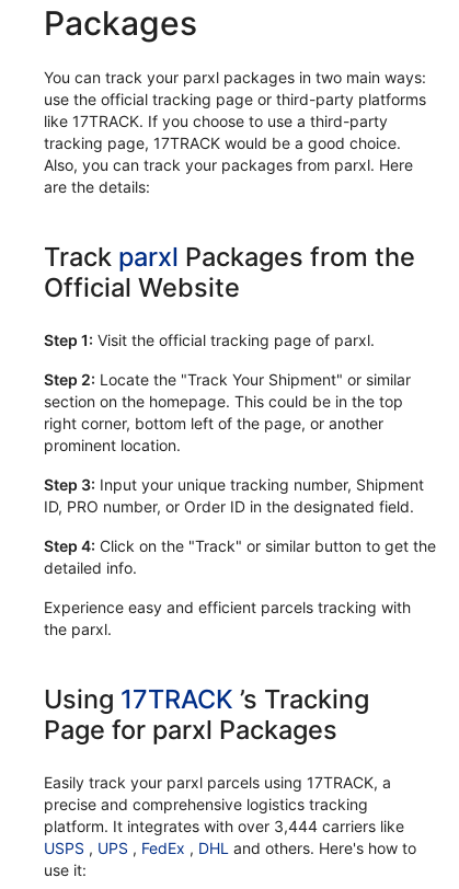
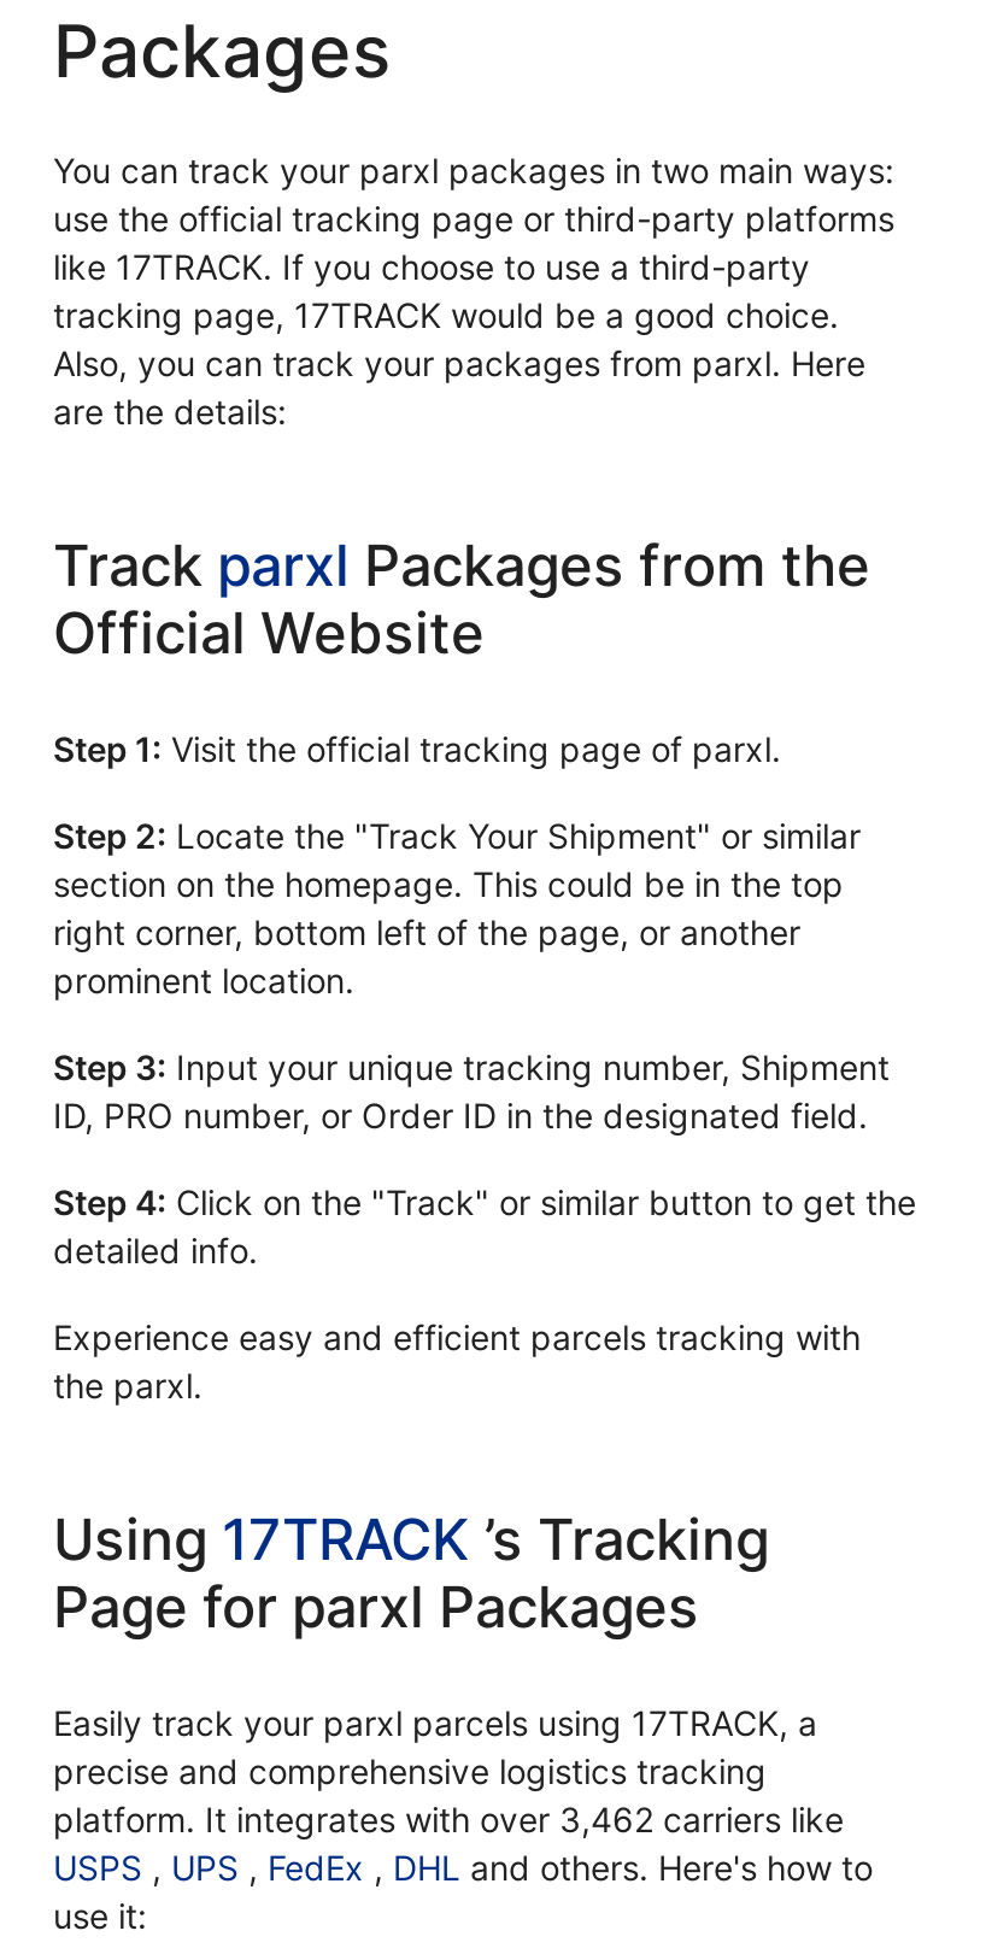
[44,817,404,835] platform. It integrates with over 3,444 carriers like -> [53,1798,844,1839] platform. It integrates with over 3,462 carriers like

